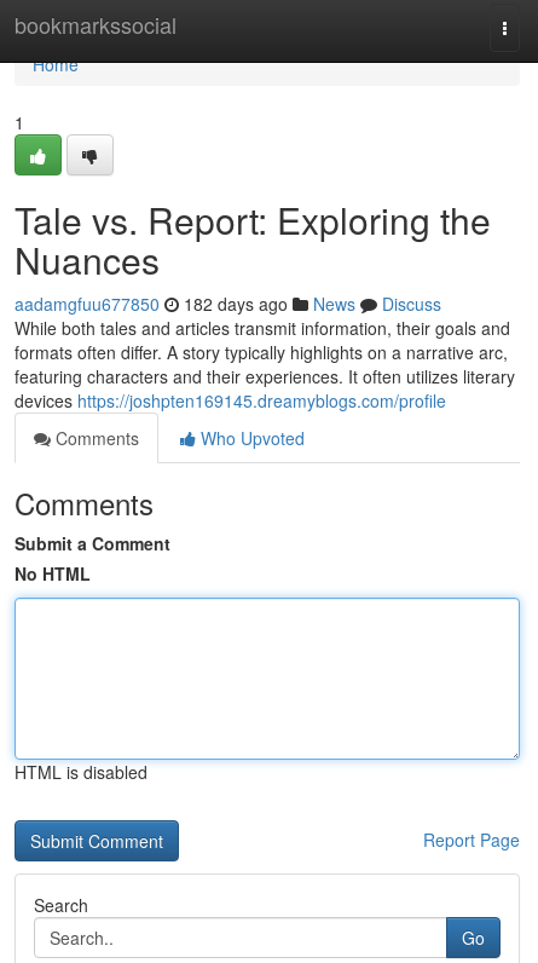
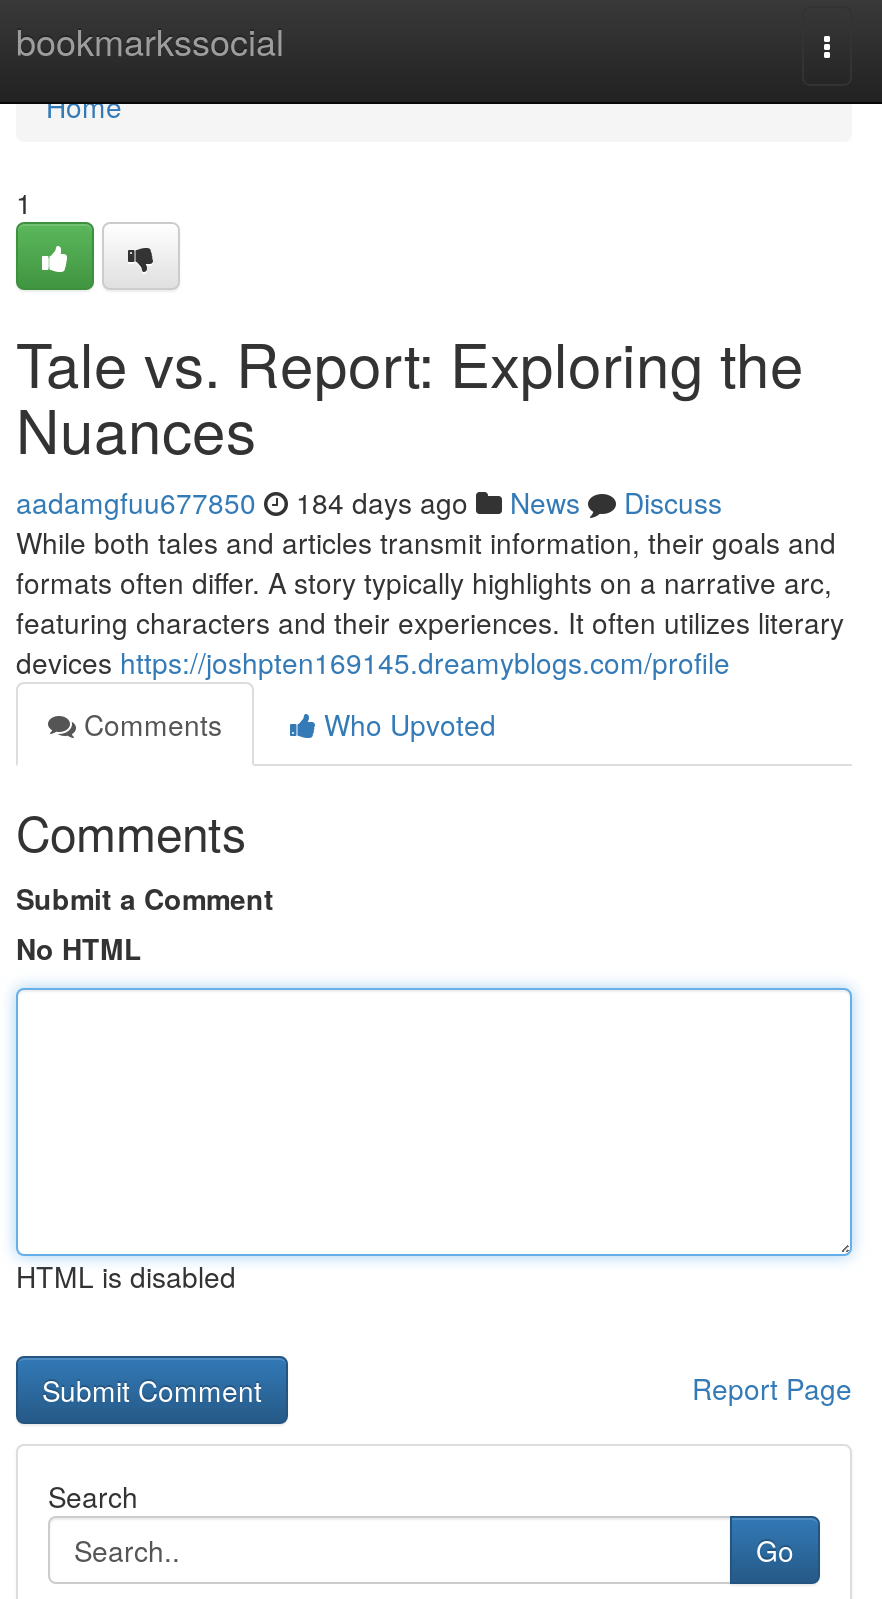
[15,292,441,316] aadamgfuu677850 182 days ago News Discuss -> [16,482,722,522] aadamgfuu677850 184 days ago News Discuss

